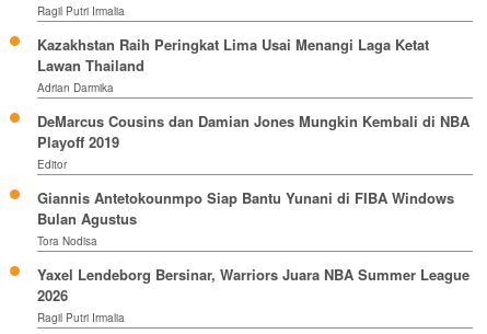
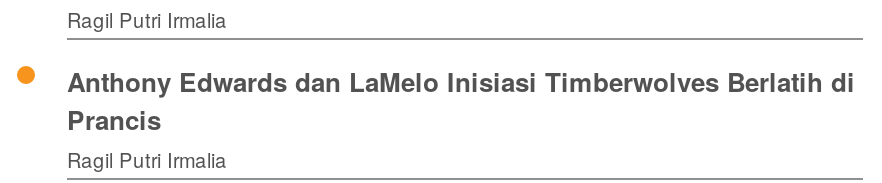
[37,34,469,306] Kazakhstan Raih Peringkat Lima Usai Menangi Laga Ketat | Lawan Thailand | Adrian Darmika | DeMarcus Cousins dan Damian Jones Mungkin Kembali di NBA | Playoff 2019 | Editor | Giannis Antetokounmpo Siap Bantu Yunani di FIBA Windows | Bulan Agustus | Tora Nodisa | Yaxel Lendeborg Bersinar, Warriors Juara NBA Summer League | 2026 -> [67,62,855,138] Anthony Edwards dan LaMelo Inisiasi Timberwolves Berlatih di | Prancis

